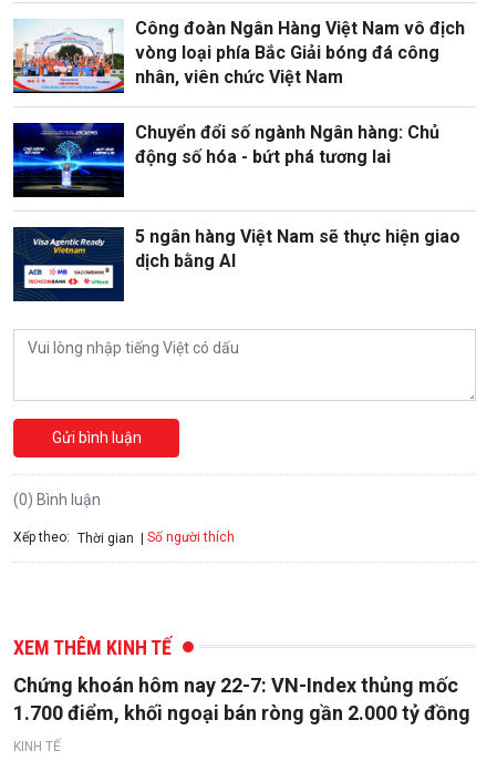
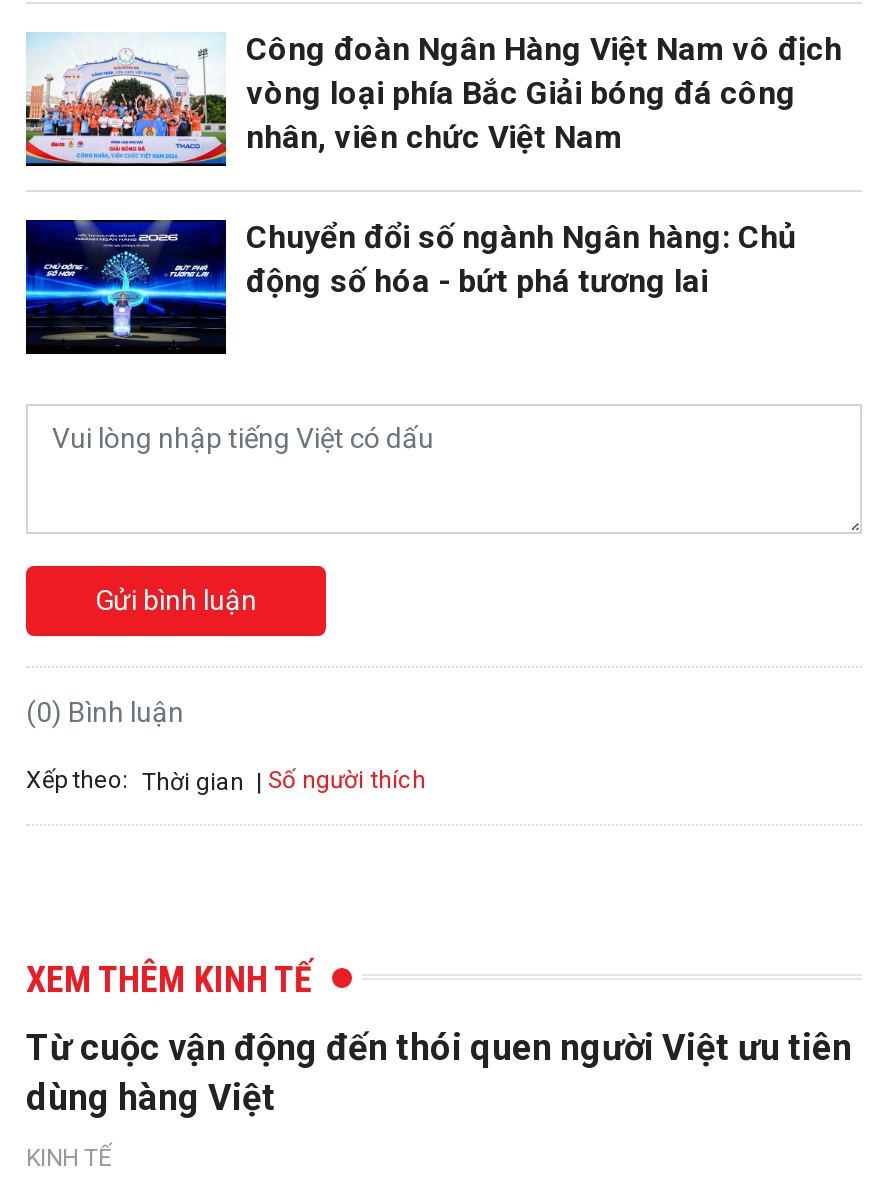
[12,226,460,301] [image] | 5 ngân hàng Việt Nam sẽ thực hiện giao | dịch bằng AI -> none
[13,674,470,725] Chứng khoán hôm nay 22-7: VN-Index thủng mốc | 1.700 điểm, khối ngoại bán ròng gần 2.000 tỷ đồng -> [26,1027,852,1119] Từ cuộc vận động đến thói quen người Việt ưu tiên | dùng hàng Việt

